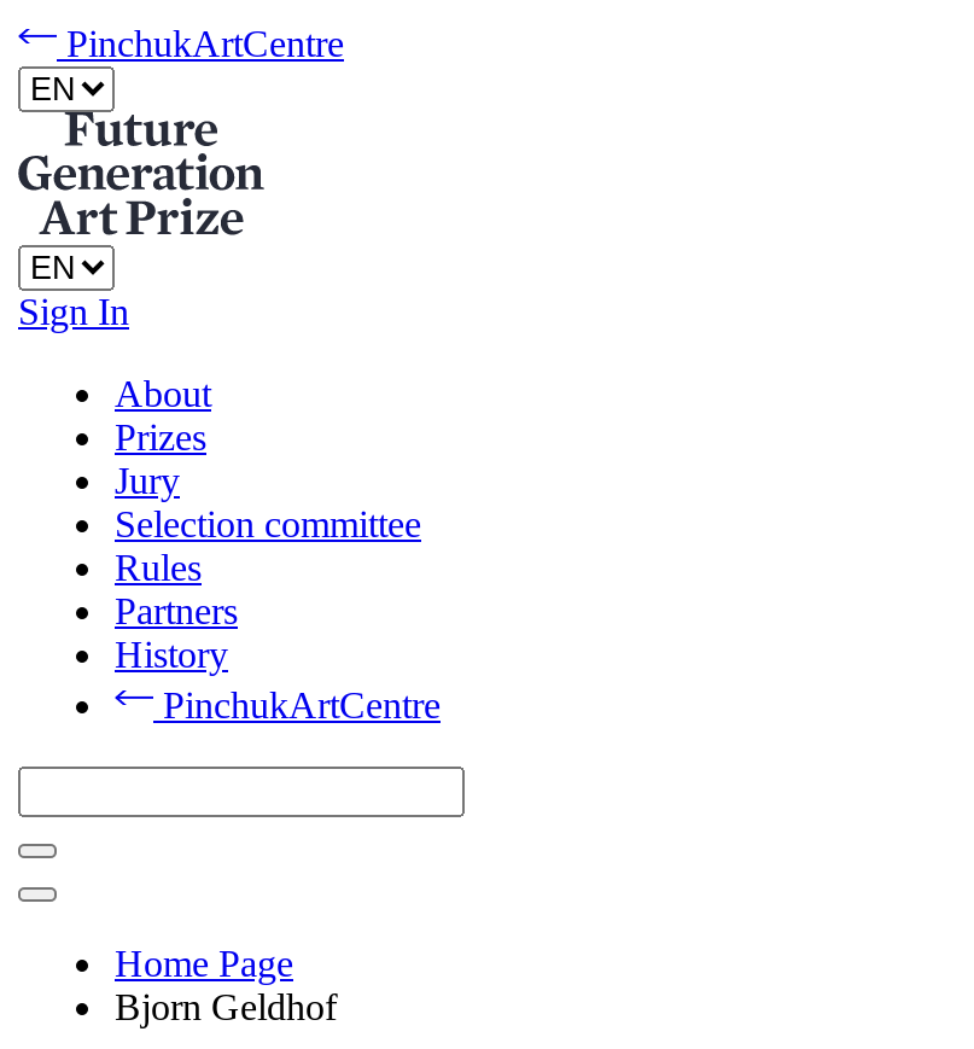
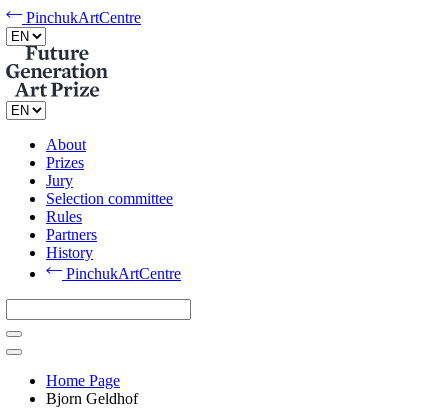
[18,291,129,332] Sign In -> none

